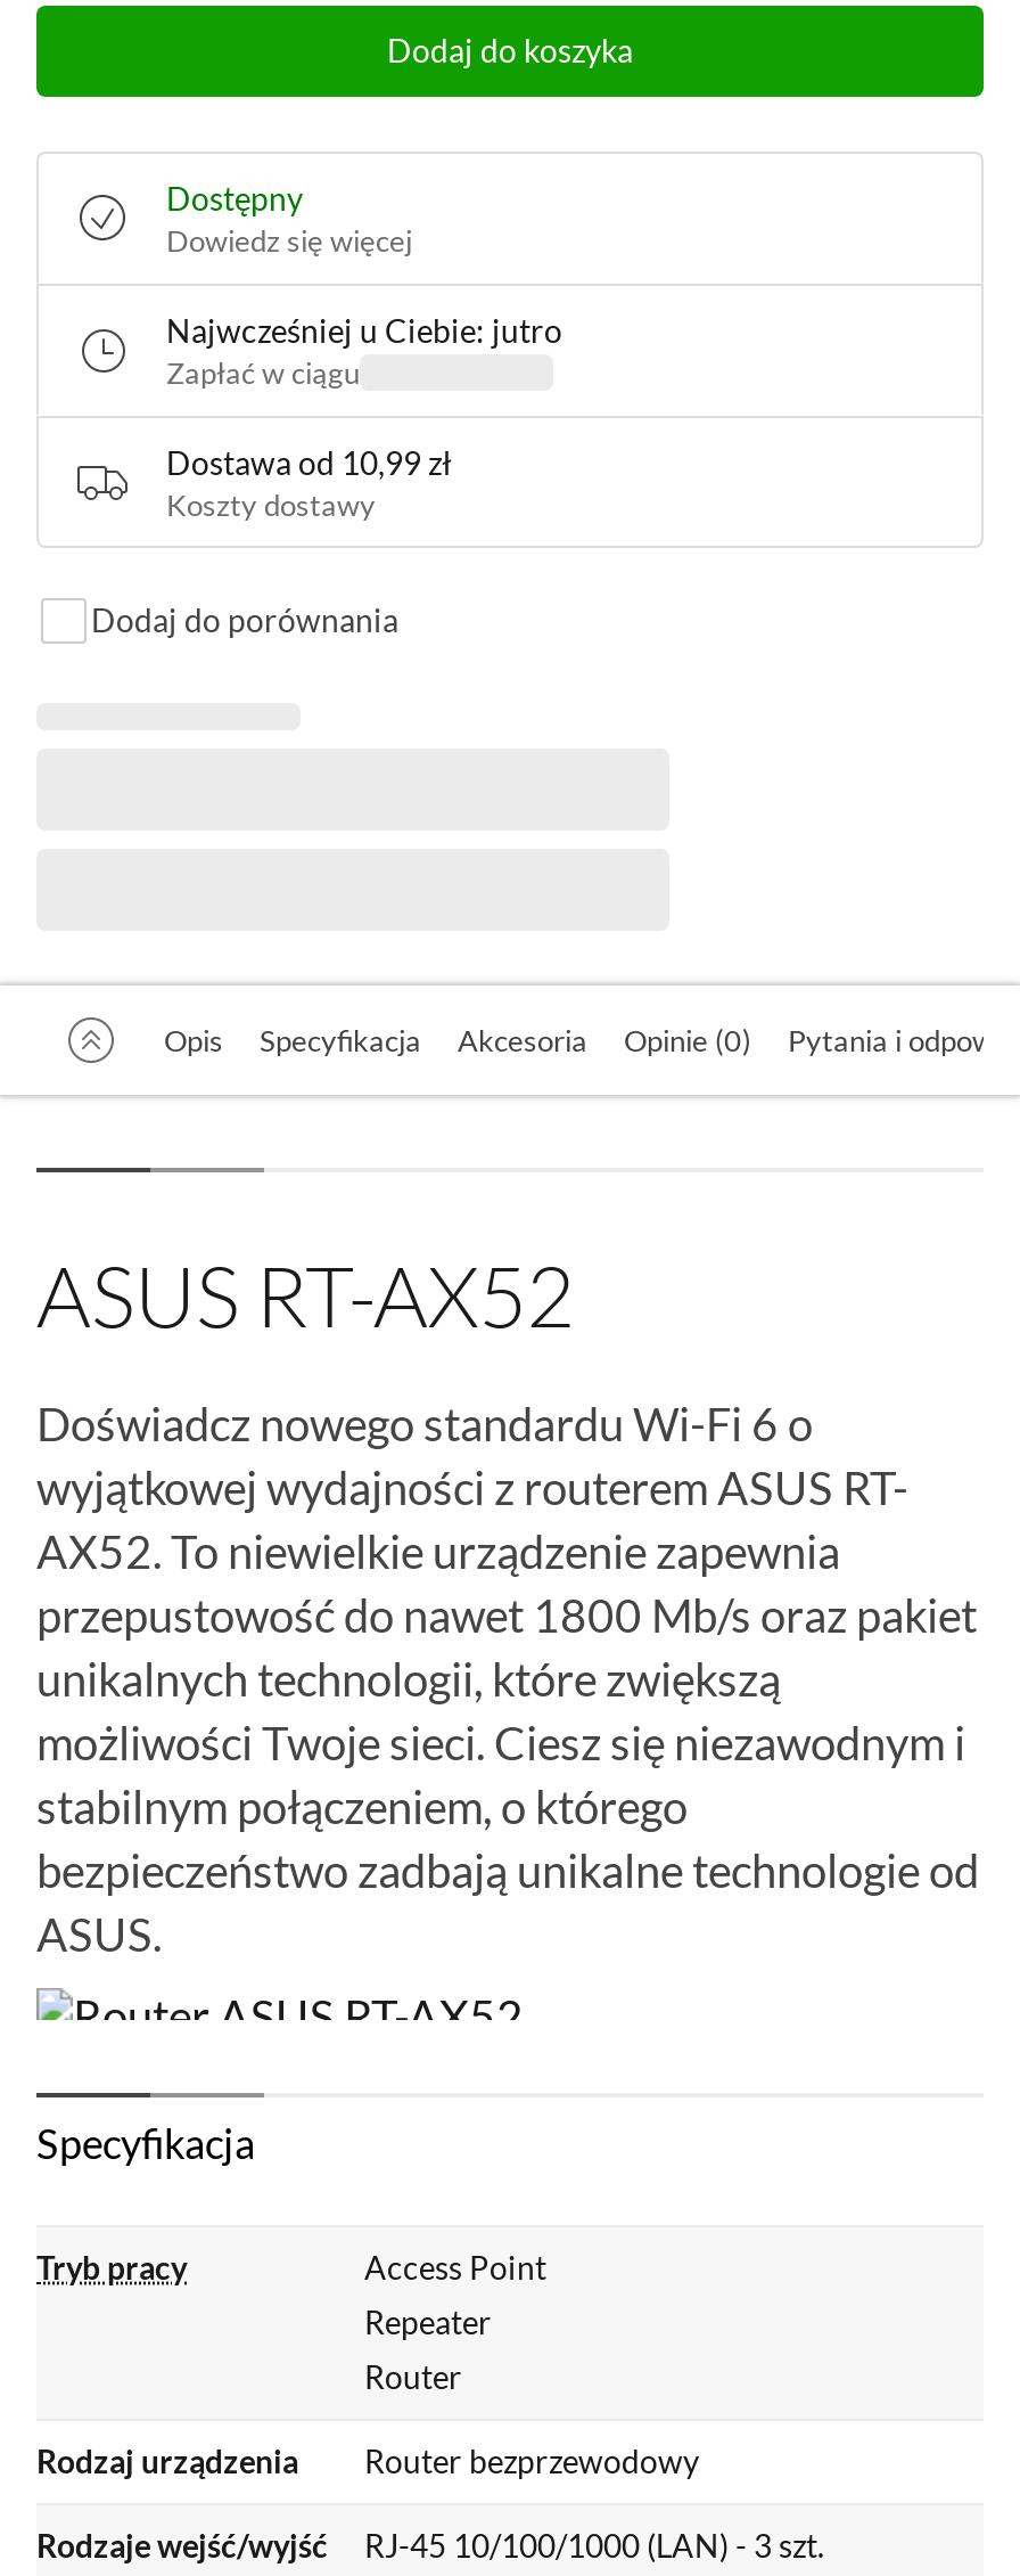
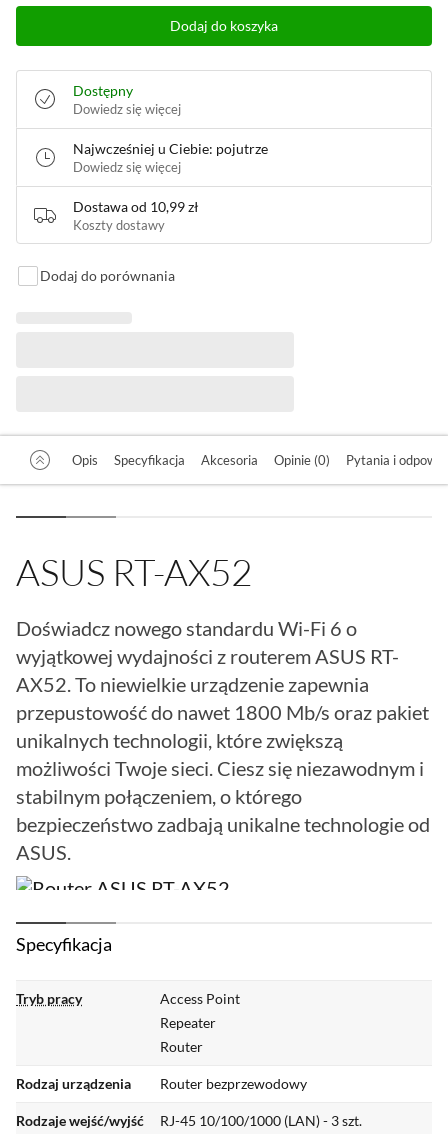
[166,311,562,391] Najwcześniej u Ciebie: jutro | Zapłać w ciągu -> [73,140,268,175] Najwcześniej u Ciebie: pojutrze | Dowiedz się więcej

